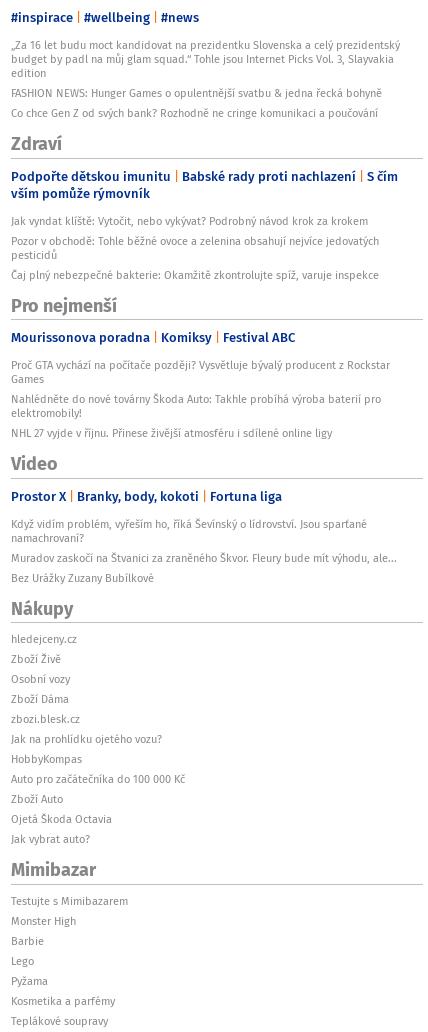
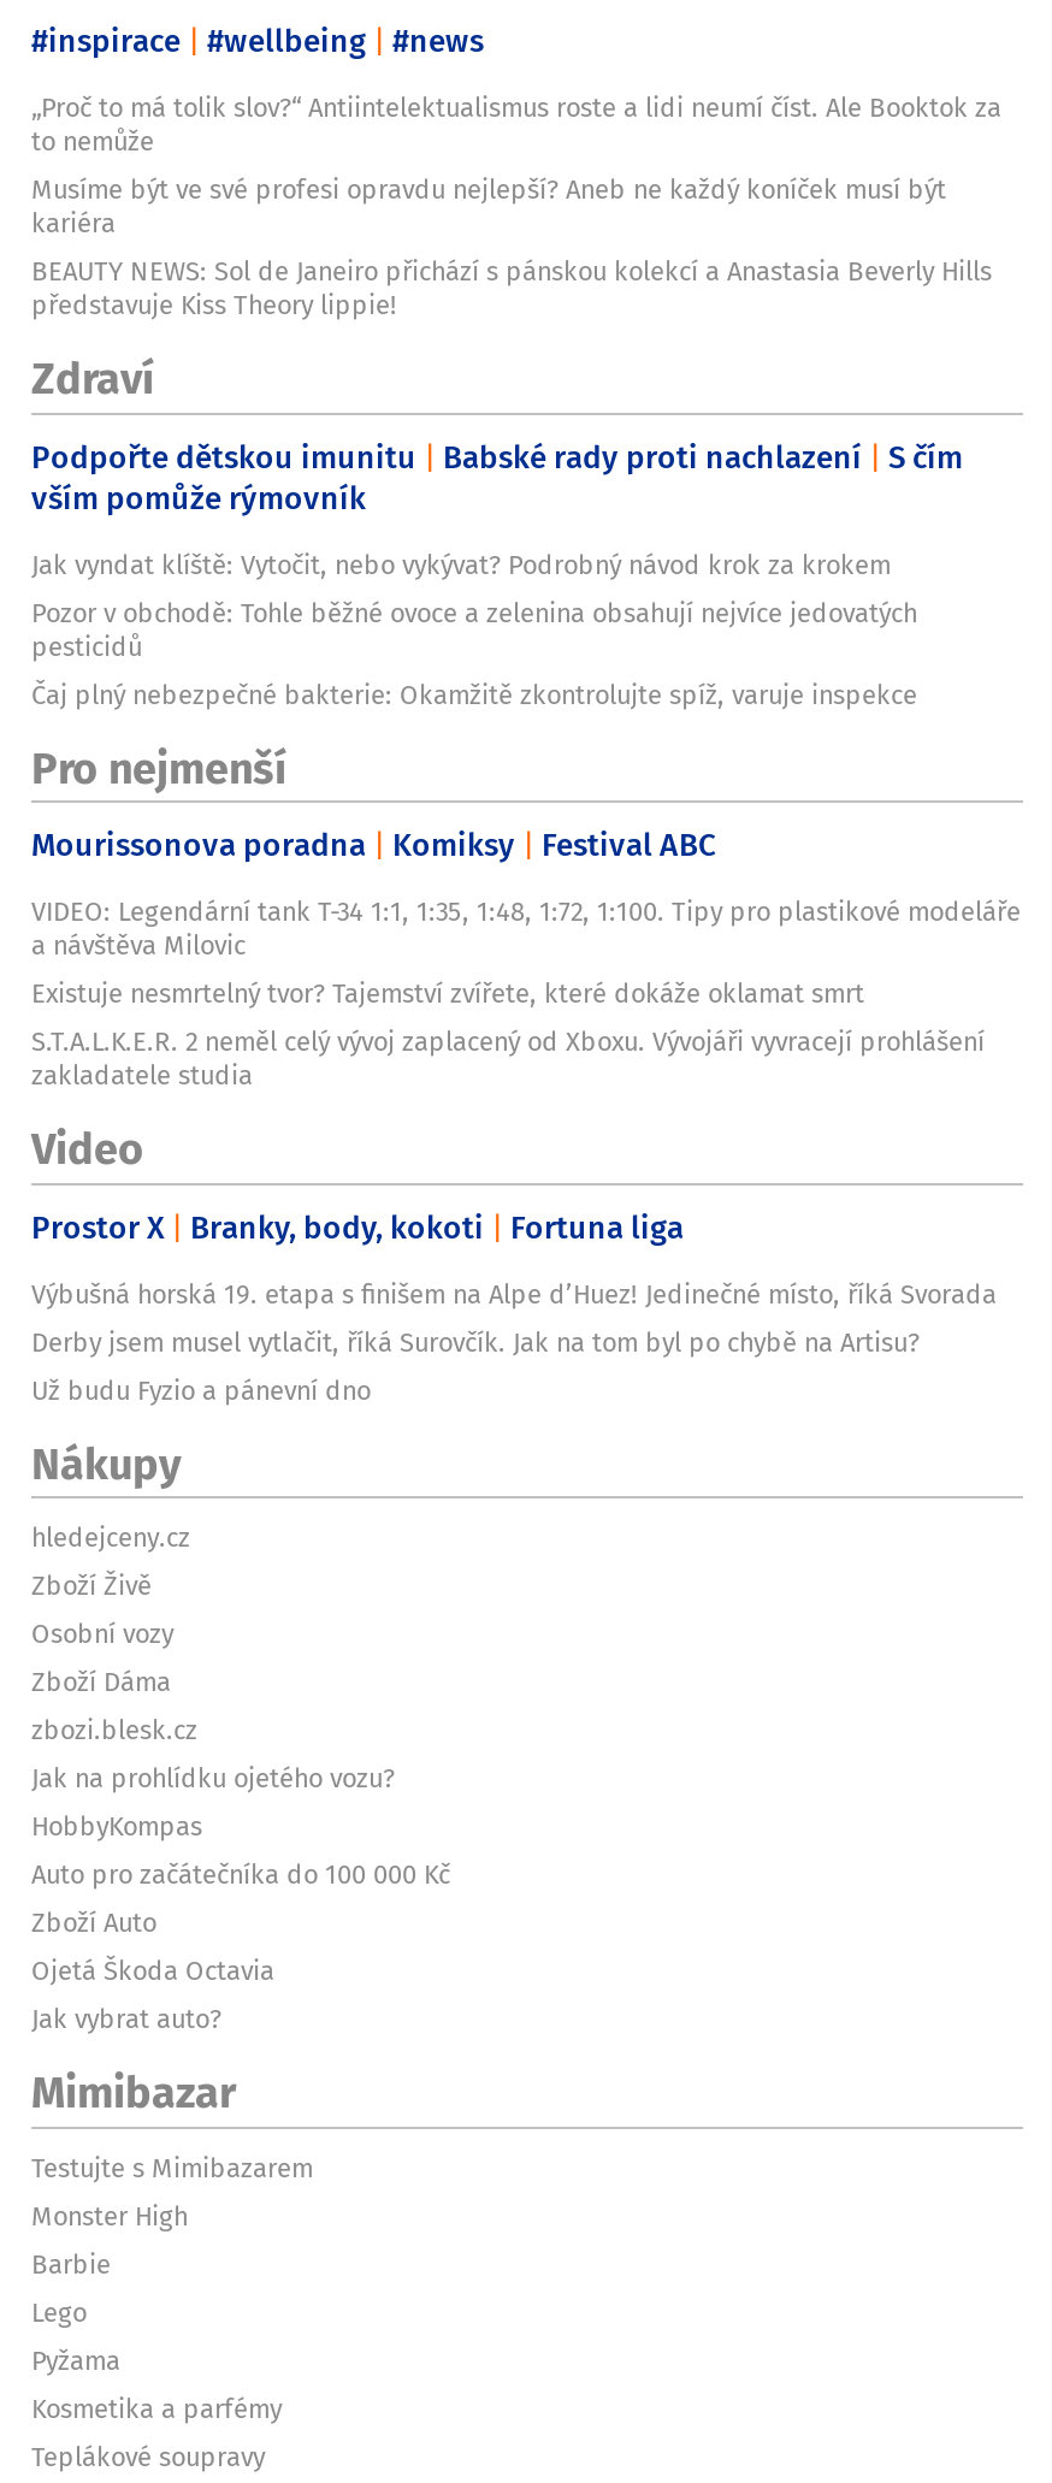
[11,37,400,121] „Za 16 let budu moct kandidovat na prezidentku Slovenska a celý prezidentský | budget by padl na můj glam squad.“ Tohle jsou Internet Picks Vol. 3, Slayvakia | edition | FASHION NEWS: Hunger Games o opulentnější svatbu & jedna řecká bohyně | Co chce Gen Z od svých bank? Rozhodně ne cringe komunikaci a poučování -> [31,89,1001,325] „Proč to má tolik slov?“ Antiintelektualismus roste a lidi neumí číst. Ale Booktok za | to nemůže | Musíme být ve své profesi opravdu nejlepší? Aneb ne každý koníček musí být | kariéra | BEAUTY NEWS: Sol de Janeiro přichází s pánskou kolekcí a Anastasia Beverly Hills | představuje Kiss Theory lippie!
[11,357,390,441] Proč GTA vychází na počítače později? Vysvětluje bývalý producent z Rockstar | Games | Nahlédněte do nové továrny Škoda Auto: Takhle probíhá výroba baterií pro | elektromobily! | NHL 27 vyjde v říjnu. Přinese živější atmosféru i sdílené online ligy -> [31,893,1021,1095] VIDEO: Legendární tank T-34 1:1, 1:35, 1:48, 1:72, 1:100. Tipy pro plastikové modeláře | a návštěva Milovic | Existuje nesmrtelný tvor? Tajemství zvířete, které dokáže oklamat smrt | S.T.A.L.K.E.R. 2 neměl celý vývoj zaplacený od Xboxu. Vývojáři vyvracejí prohlášení | zakladatele studia
[11,516,397,586] Když vidím problém, vyřeším ho, říká Ševínský o lídrovství. Jsou sparťané | namachrovaní? | Muradov zaskočí na Štvanici za zraněného Škvor. Fleury bude mít výhodu, ale... | Bez Urážky Zuzany Bubílkové -> [31,1274,997,1409] Výbušná horská 19. etapa s finišem na Alpe d’Huez! Jedinečné místo, říká Svorada | Derby jsem musel vytlačit, říká Surovčík. Jak na tom byl po chybě na Artisu? | Už budu Fyzio a pánevní dno

